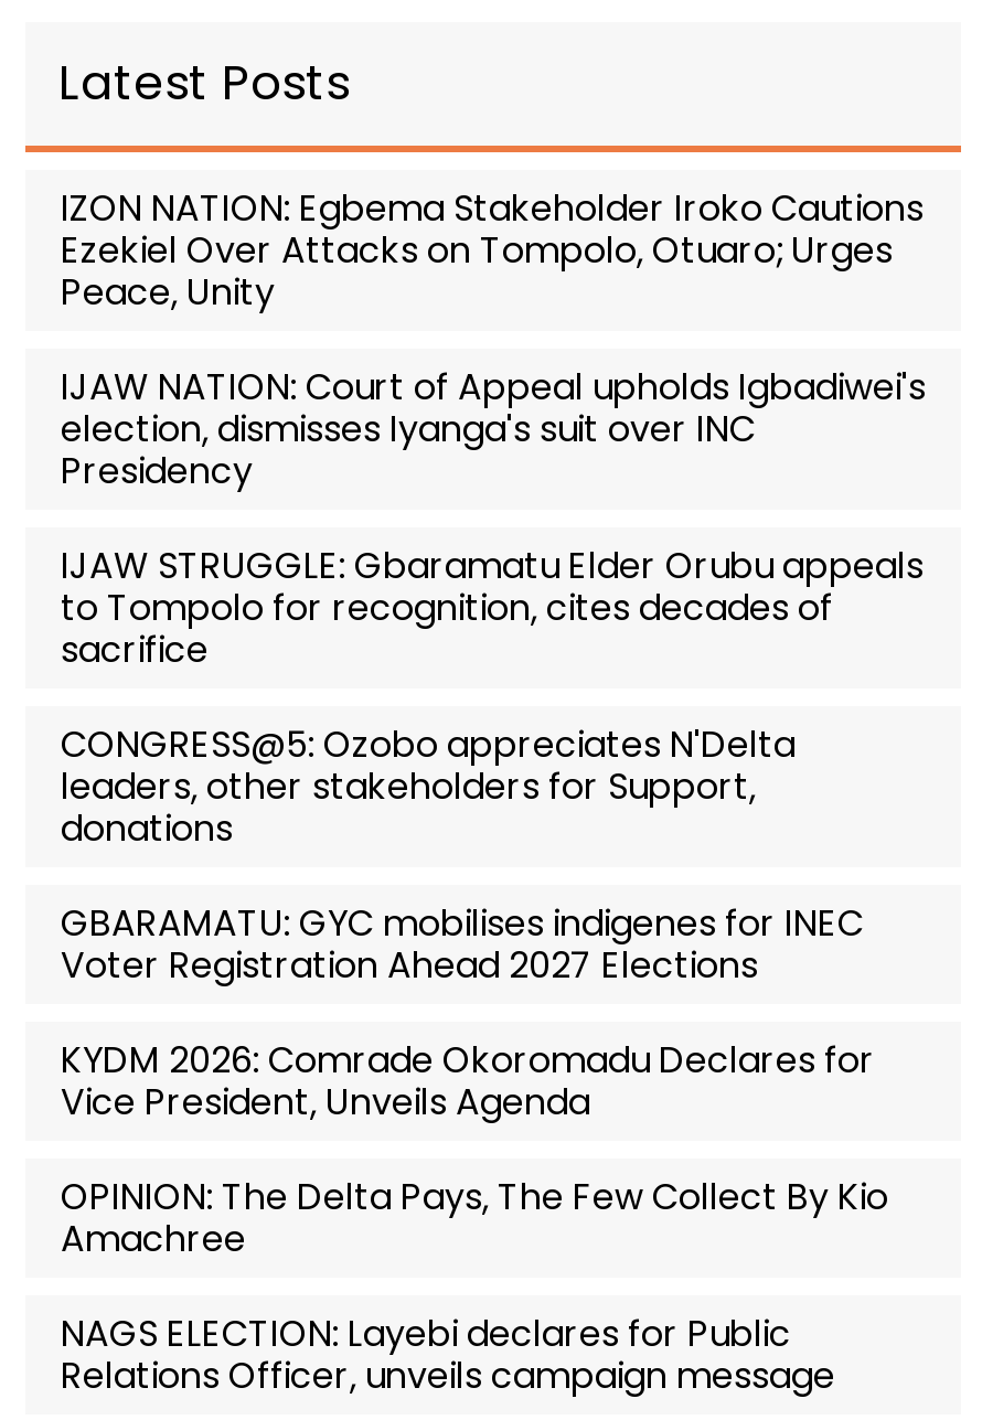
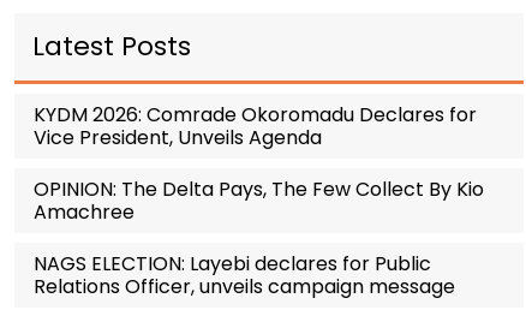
[61,183,926,991] IZON NATION: Egbema Stakeholder Iroko Cautions | Ezekiel Over Attacks on Tompolo, Otuaro; Urges | Peace, Unity | IJAW NATION: Court of Appeal upholds Igbadiwei's | election, dismisses Iyanga's suit over INC | Presidency | IJAW STRUGGLE: Gbaramatu Elder Orubu appeals | to Tompolo for recognition, cites decades of | sacrifice | CONGRESS@5: Ozobo appreciates N'Delta | leaders, other stakeholders for Support, | donations | GBARAMATU: GYC mobilises indigenes for INEC | Voter Registration Ahead 2027 Elections -> none

